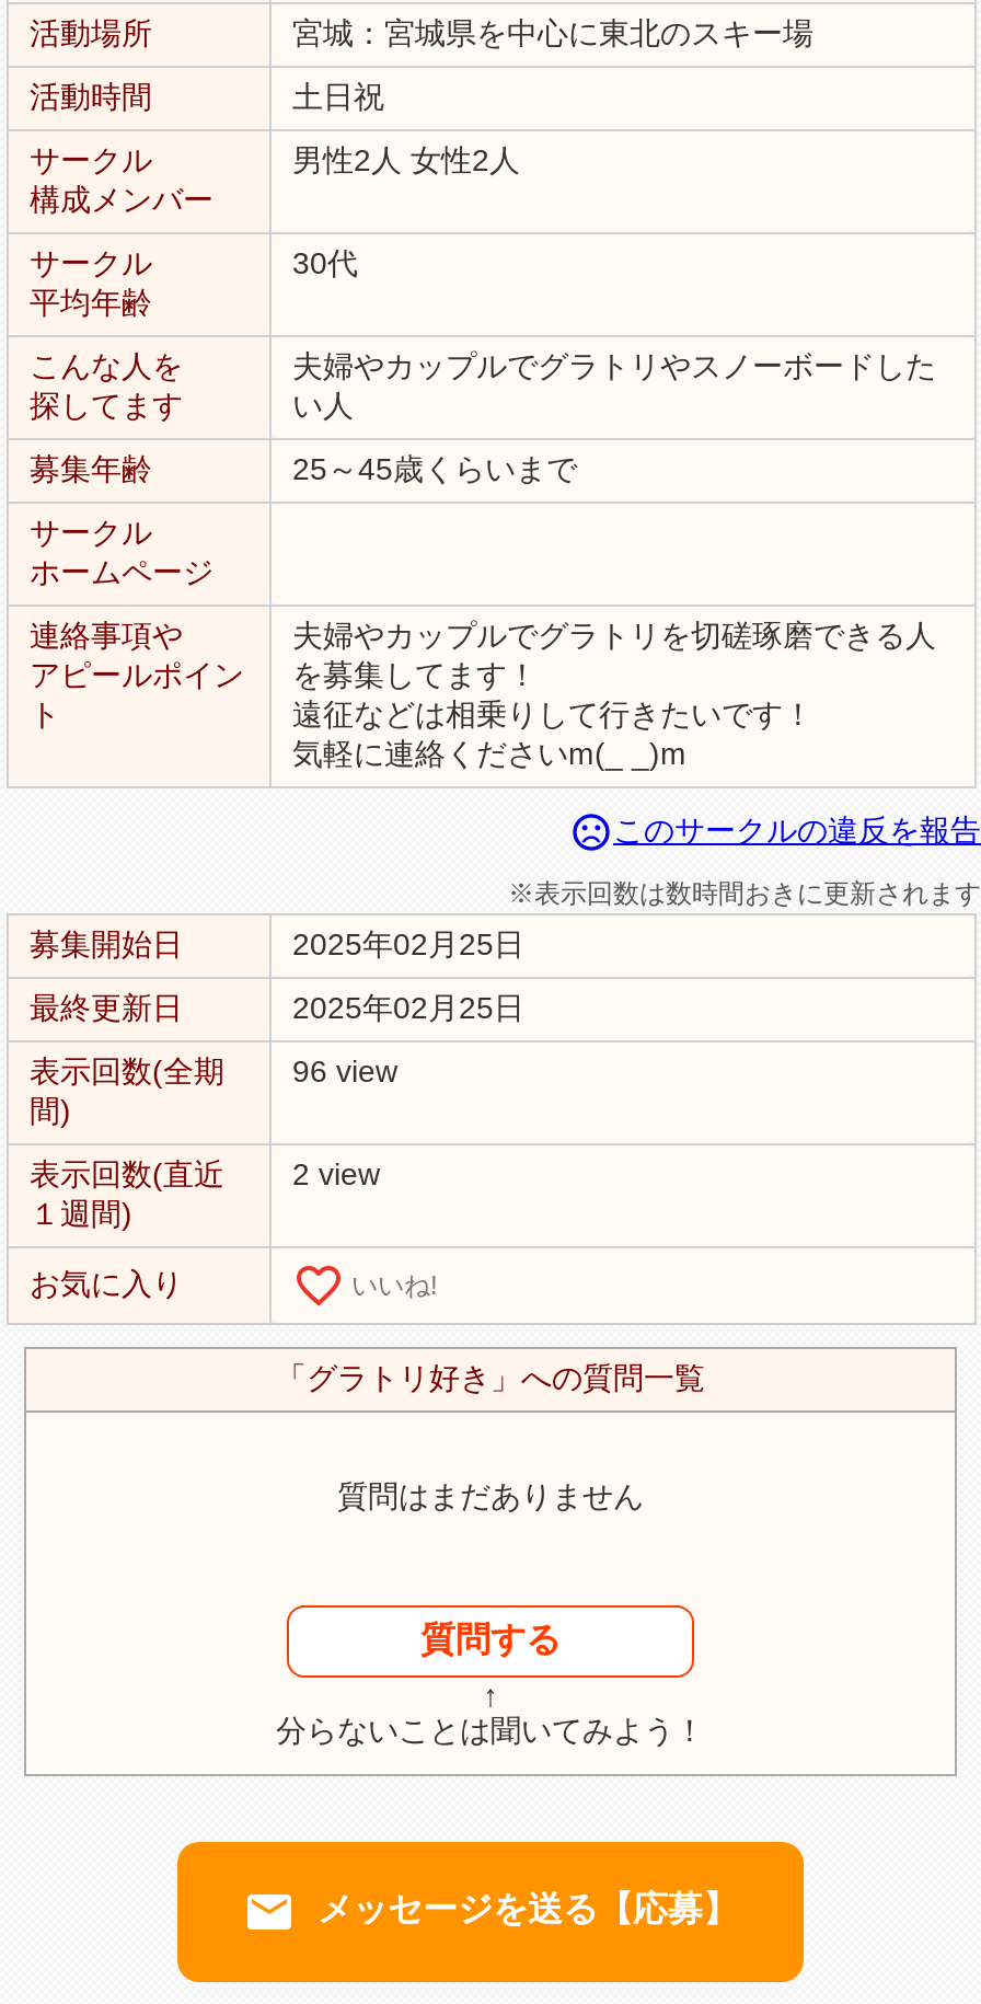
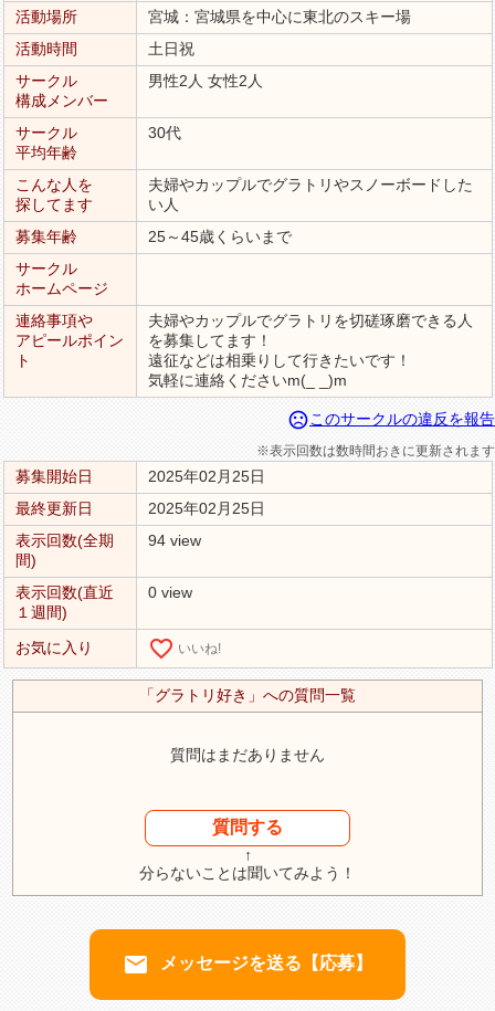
[30,1053,397,1089] 表示回数(全期 96 view -> [15,531,201,549] 表示回数(全期 94 view
[30,1156,380,1191] 表示回数(直近 2 view -> [15,583,192,601] 表示回数(直近 0 view

